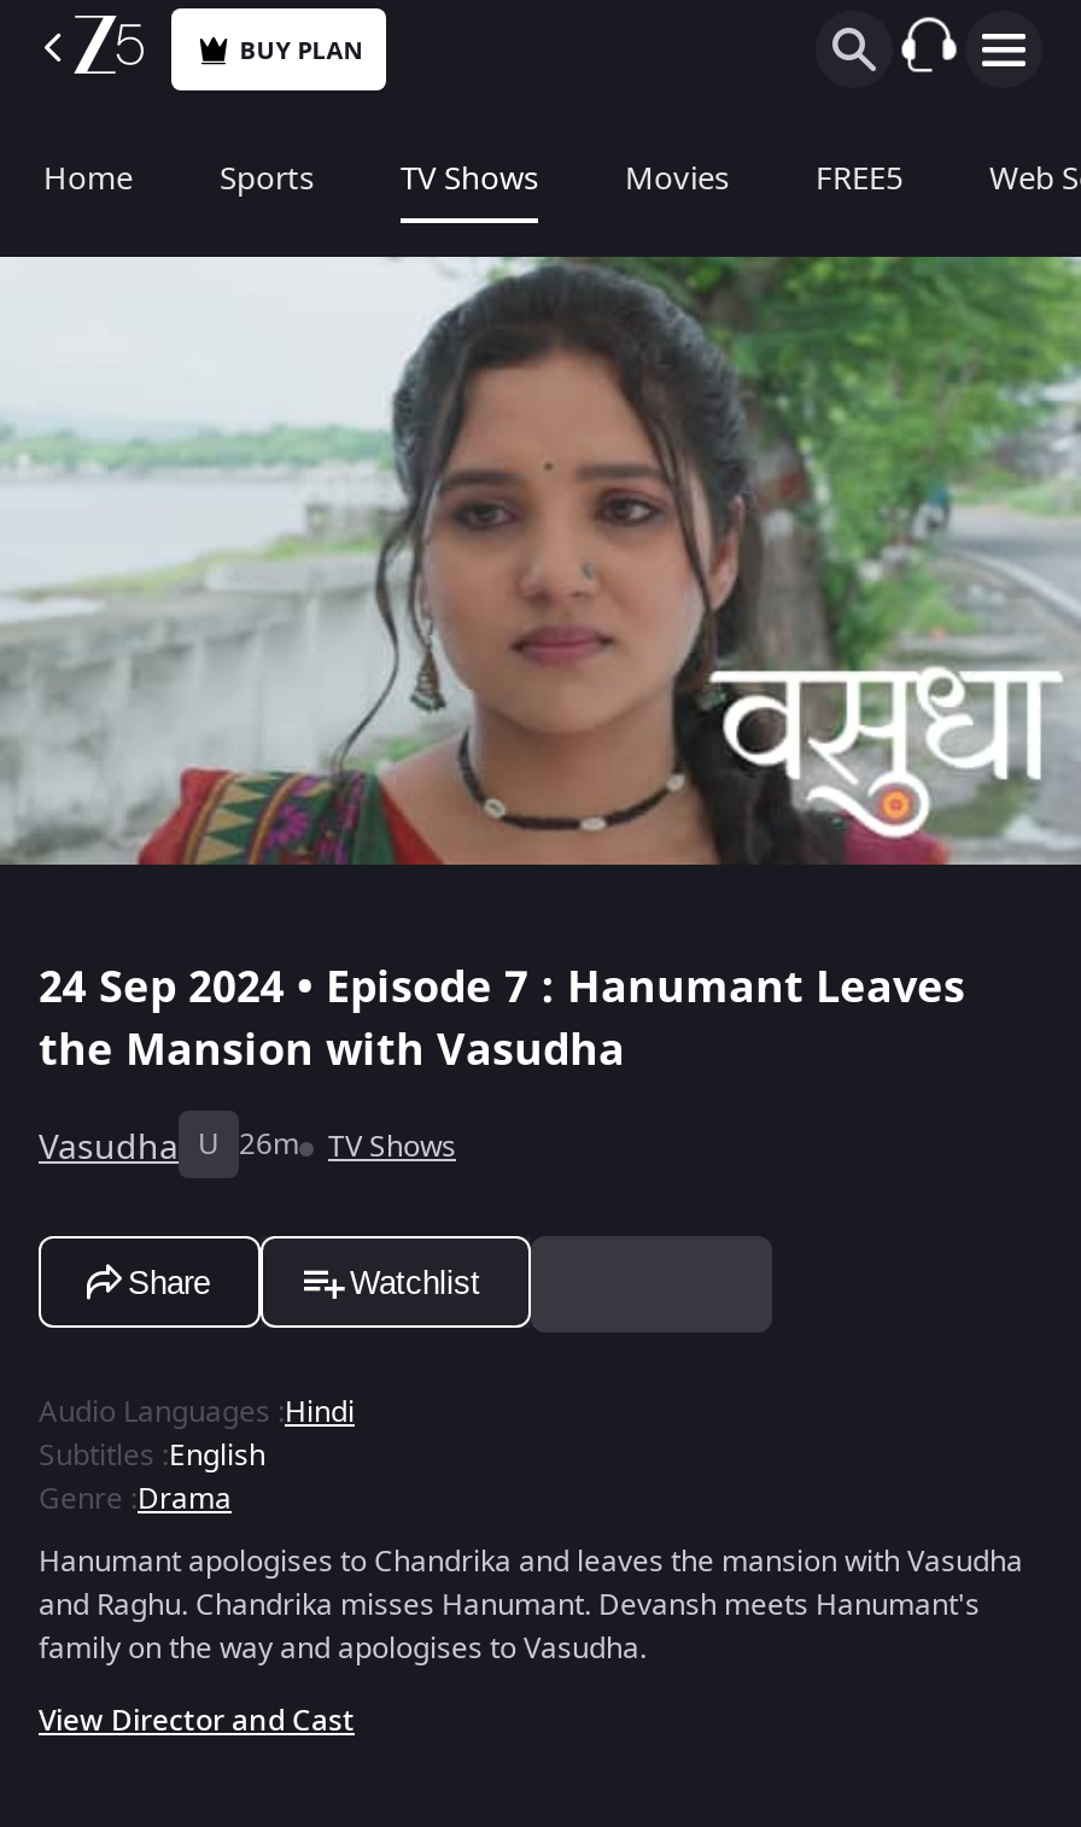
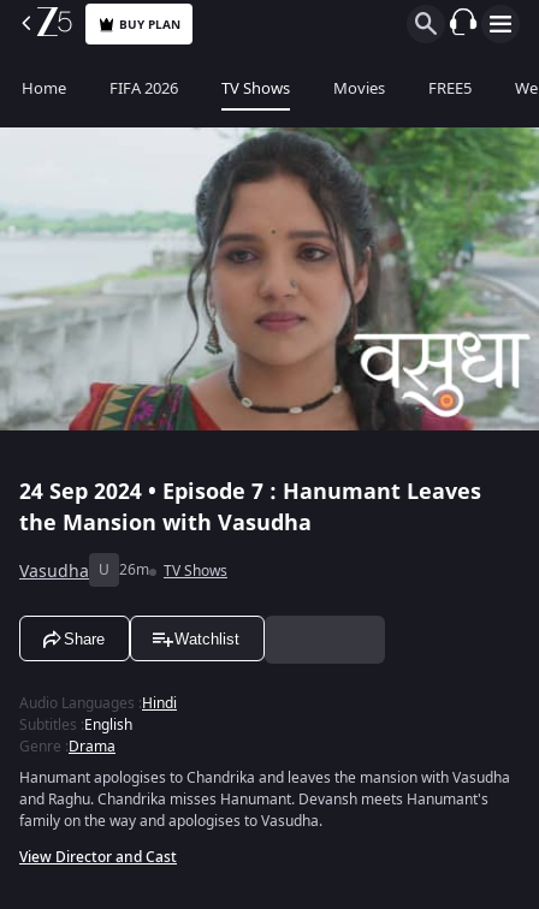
[220,156,314,201] Sports -> [109,77,178,100] FIFA 2026

